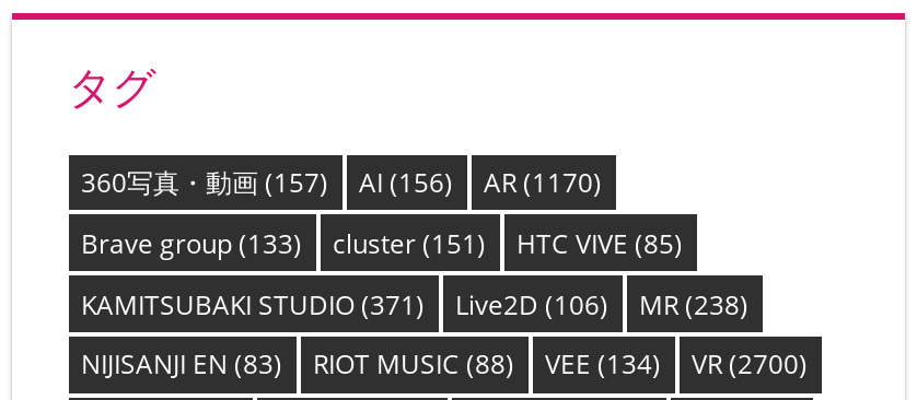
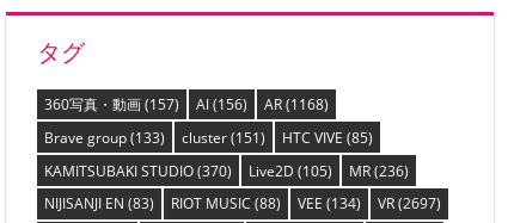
[81,164,602,201] 360写真・動画(157) AI (156) AR (1170) -> [44,94,328,114] 360写真・動画(157) AI (156) AR (1168)
[81,285,425,322] KAMITSUBAKI STUDIO (371) -> [44,160,231,181] KAMITSUBAKI STUDIO (370)
[455,285,608,322] Live2D (106) -> [248,160,332,181] Live2D (105)
[639,285,748,322] MR (238) -> [348,160,408,181] MR (236)
[81,346,808,383] NIJISANJI EN (83) RIOT MUSIC (88) VEE (134) VR (2700) -> [44,194,440,214] NIJISANJI EN (83) RIOT MUSIC (88) VEE (134) VR (2697)

